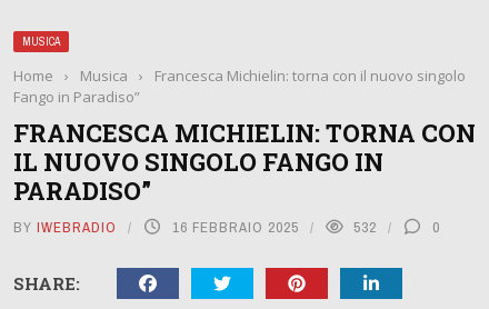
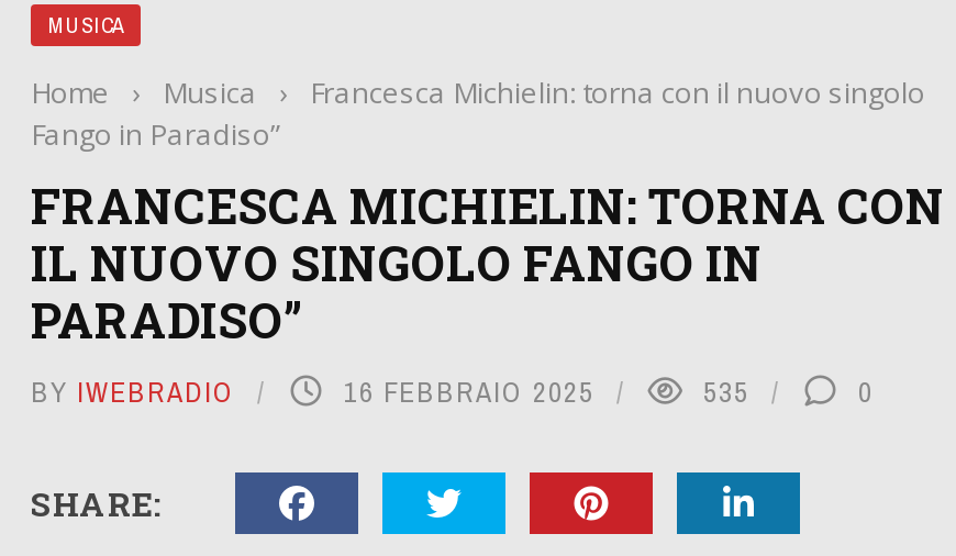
[353,218,377,237] 532 -> [703,374,749,411] 535

